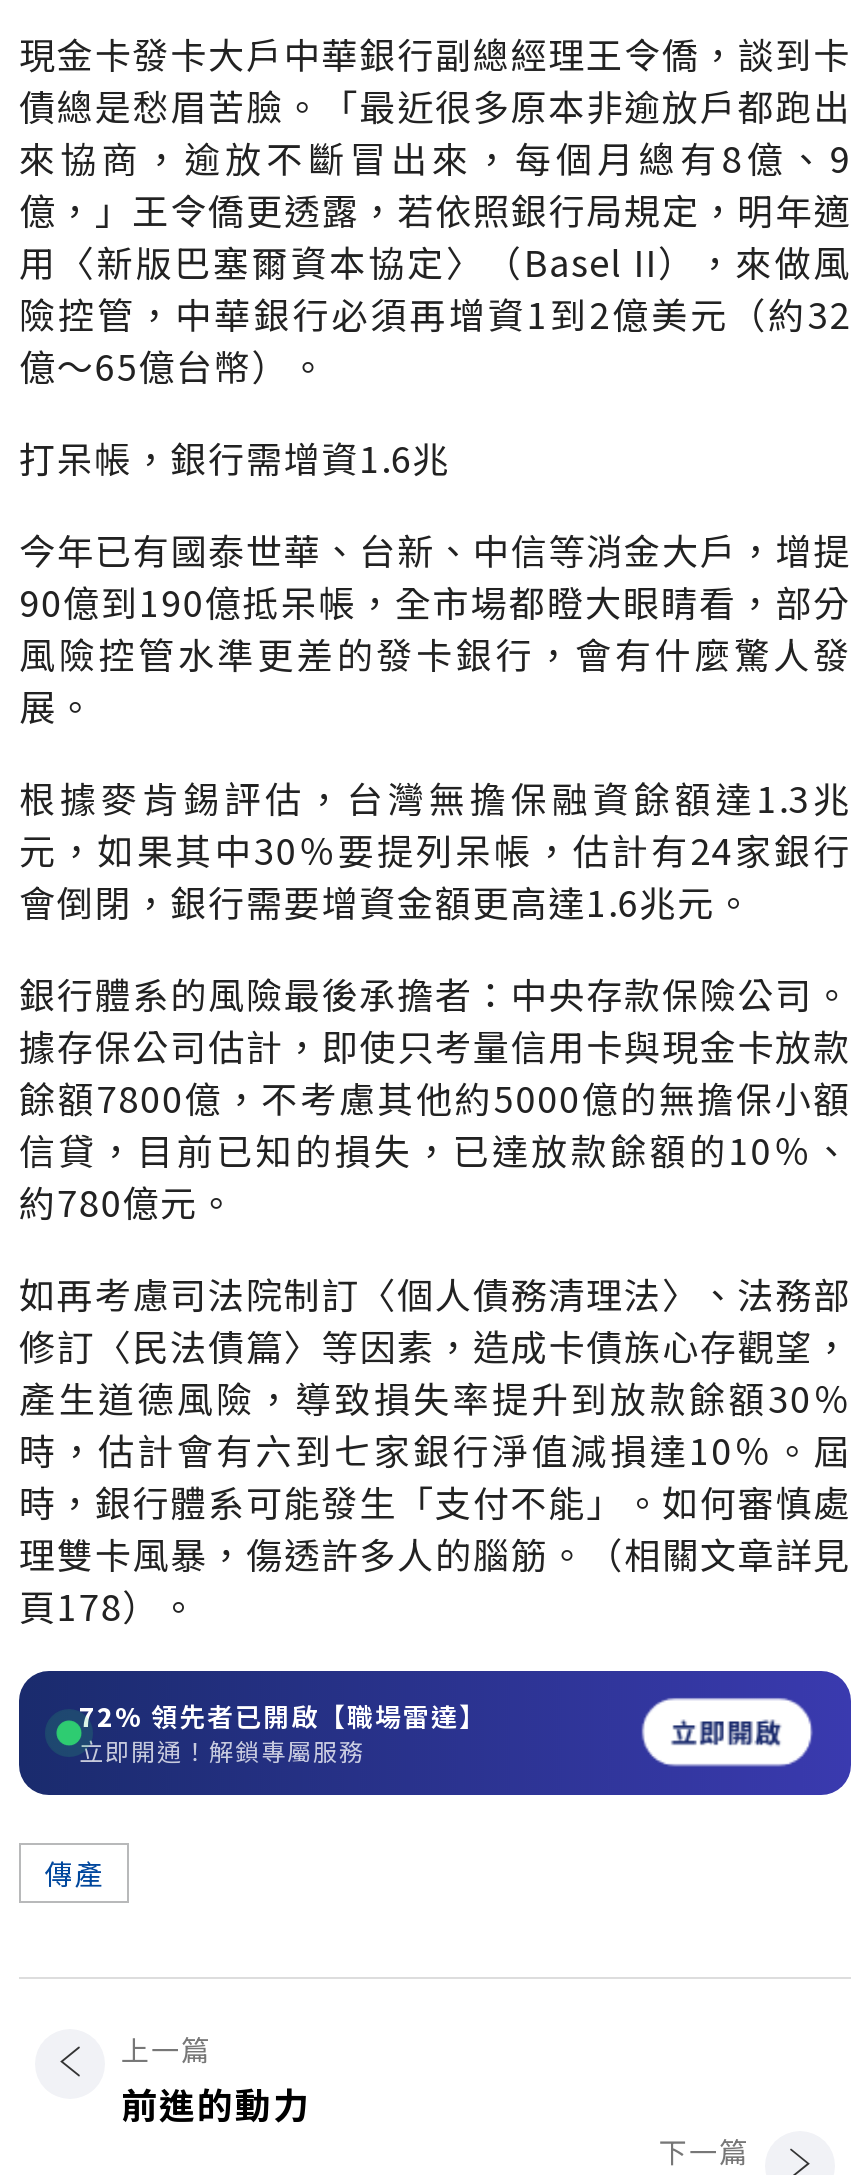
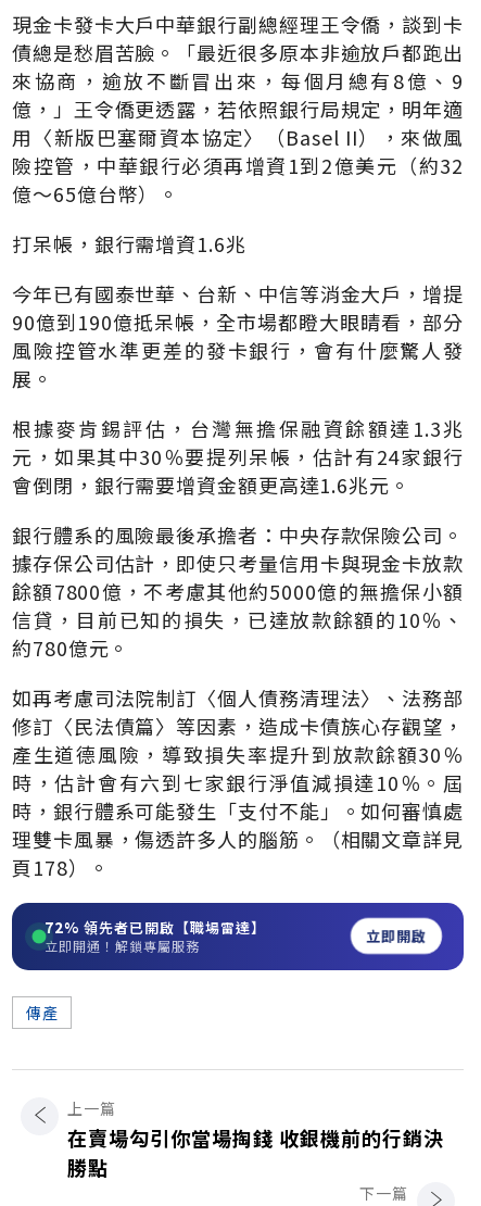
[121,2076,311,2128] 前進的動力 -> [67,1123,444,1181] 在賣場勾引你當場掏錢 收銀機前的行銷決 | 勝點

